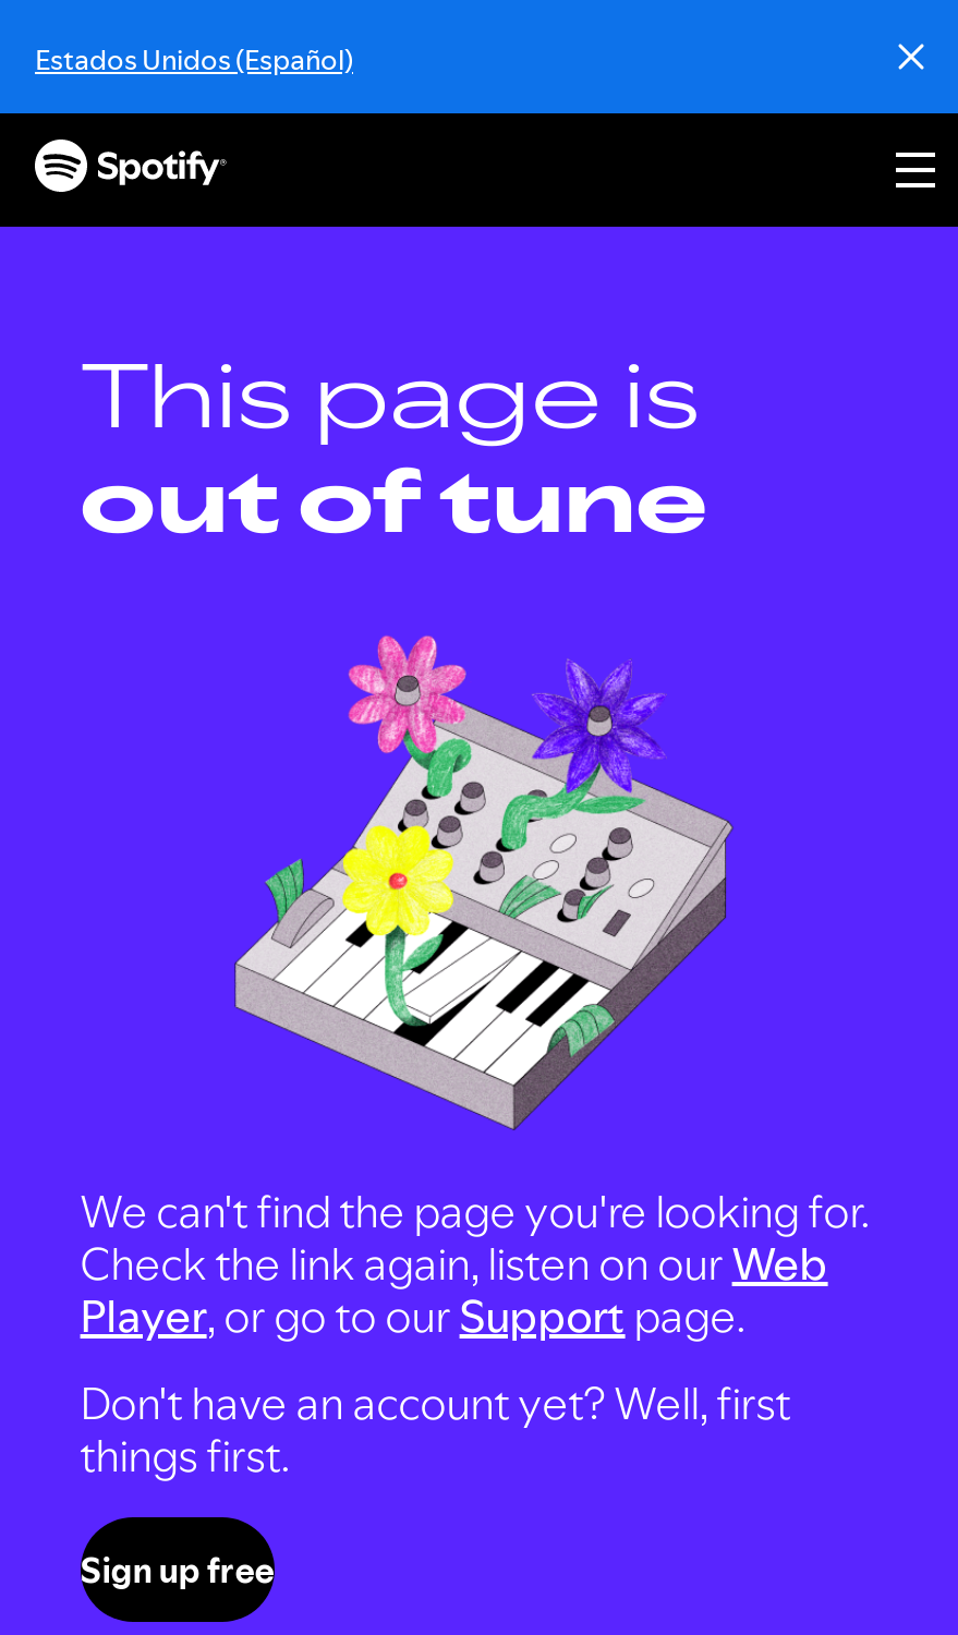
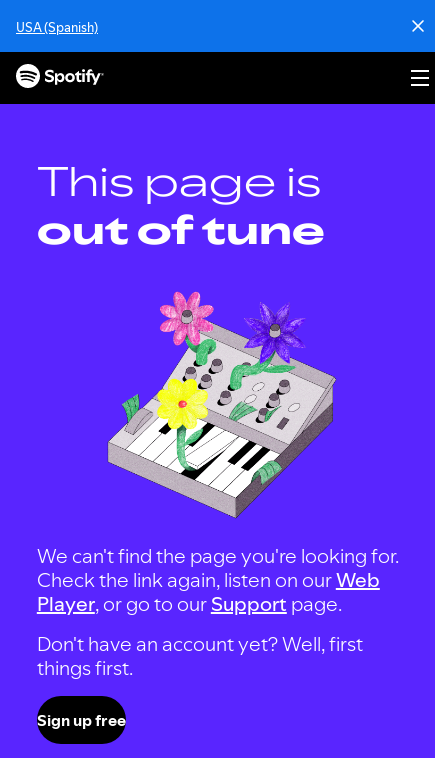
[35,39,353,78] Estados Unidos (Español) -> [16,18,98,36] USA (Spanish)

